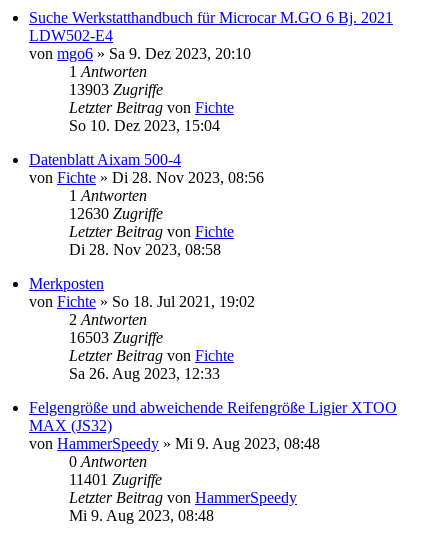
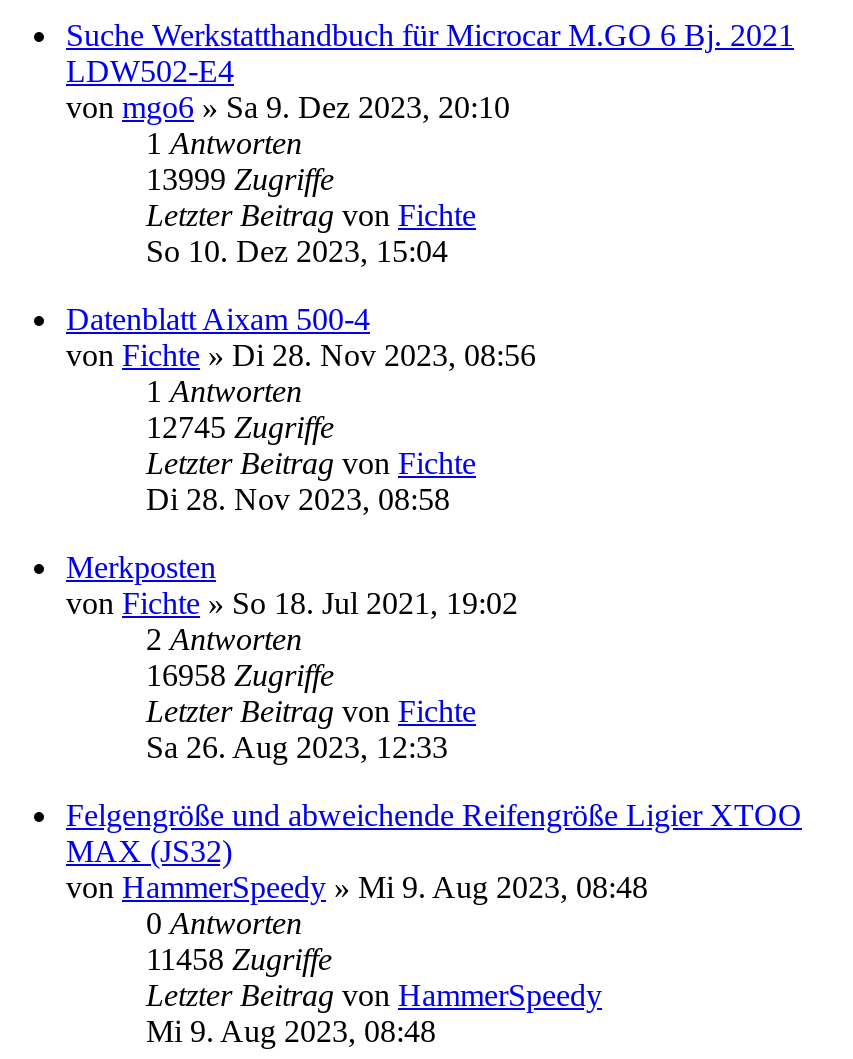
[69,81,163,98] 13903 Zugriffe -> [146,163,334,197] 13999 Zugriffe
[69,205,163,222] 12630 Zugriffe -> [146,411,334,445] 12745 Zugriffe
[69,329,163,346] 16503 Zugriffe -> [146,659,334,693] 16958 Zugriffe
[69,471,162,488] 11401 Zugriffe -> [146,943,332,977] 11458 Zugriffe

